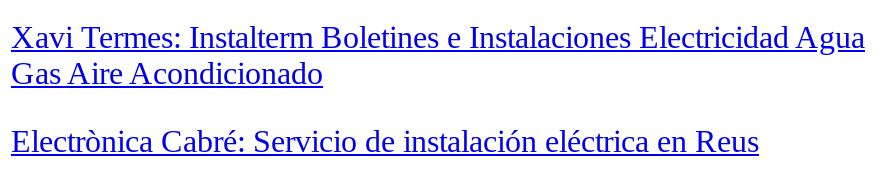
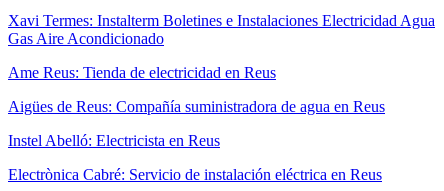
none -> [8,64,385,149] Ame Reus: Tienda de electricidad en Reus | Aigües de Reus: Compañía suministradora de agua en Reus | Instel Abelló: Electricista en Reus

